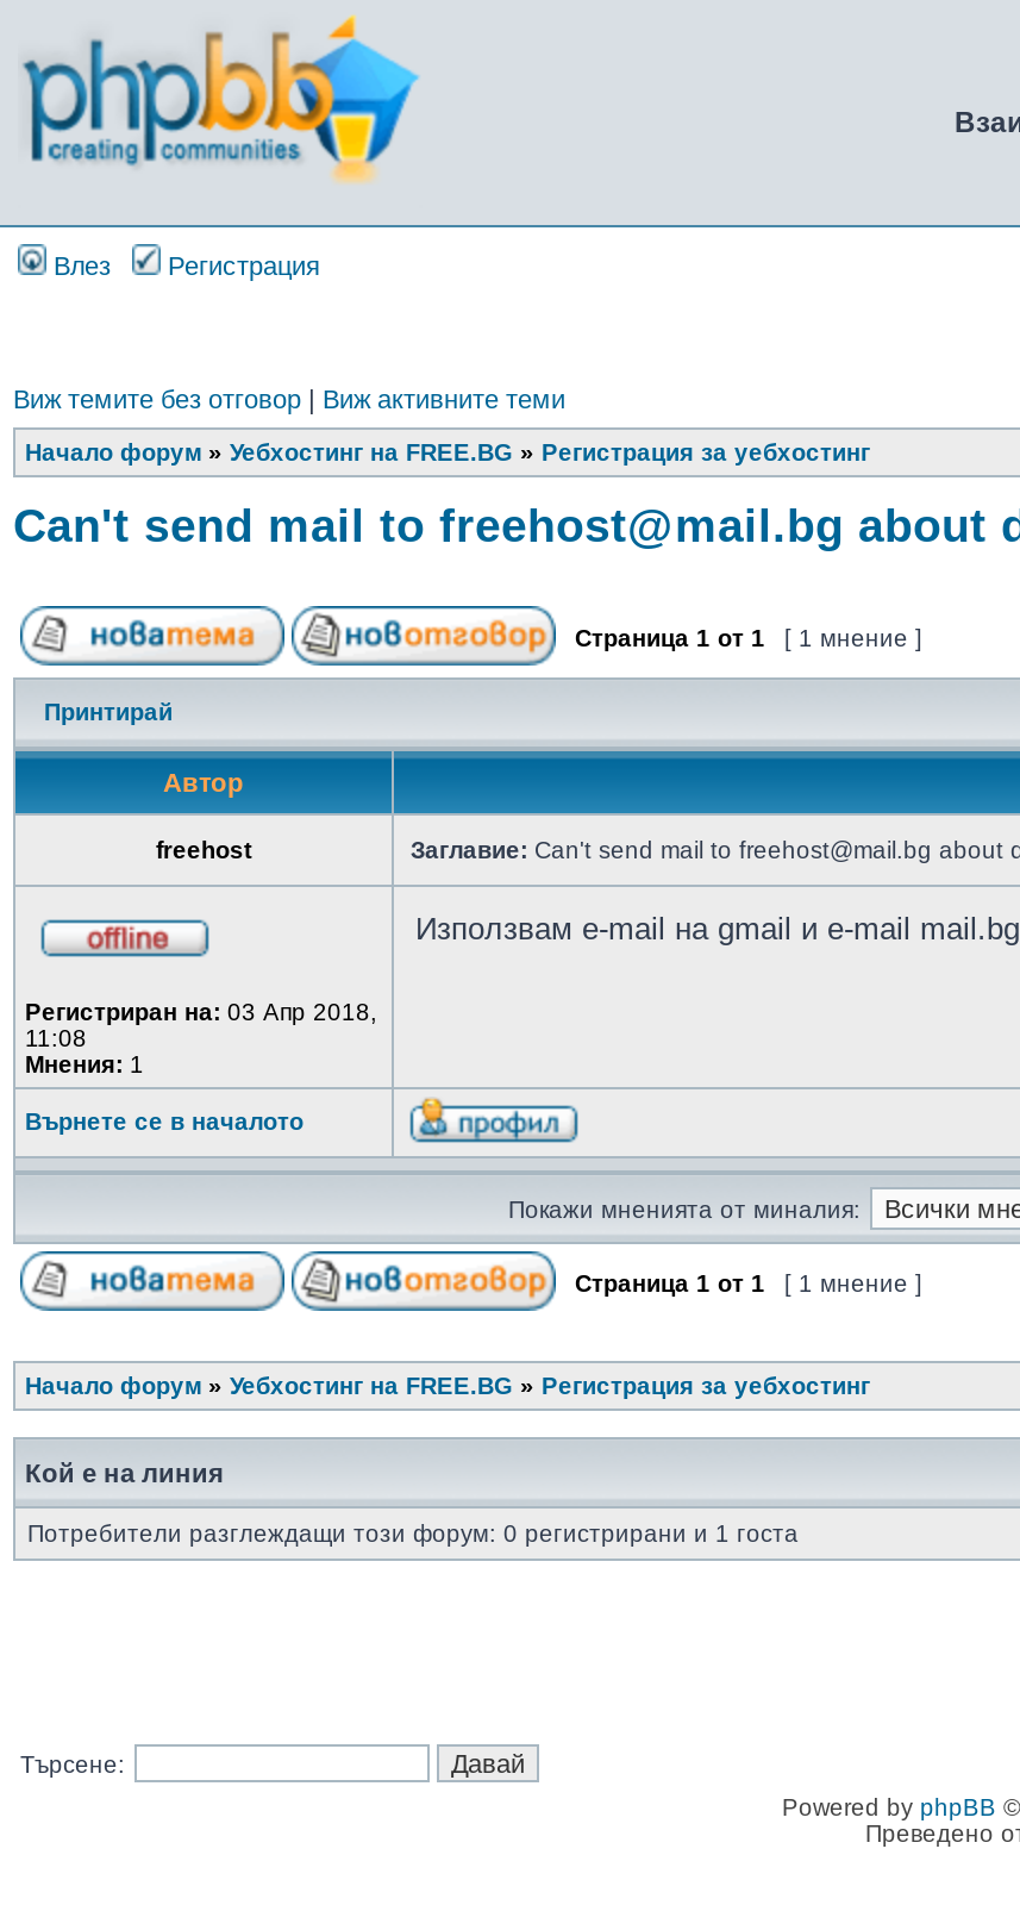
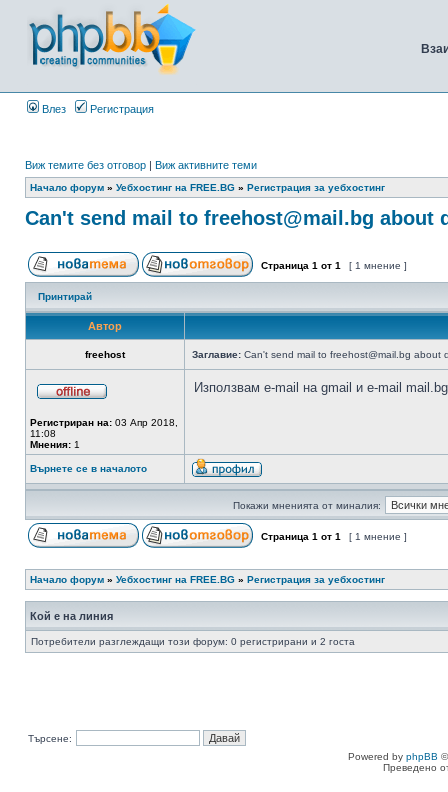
[27,1520,799,1547] Потребители разглеждащи този форум: 0 регистрирани и 1 госта -> [31,636,355,647] Потребители разглеждащи този форум: 0 регистрирани и 2 госта

